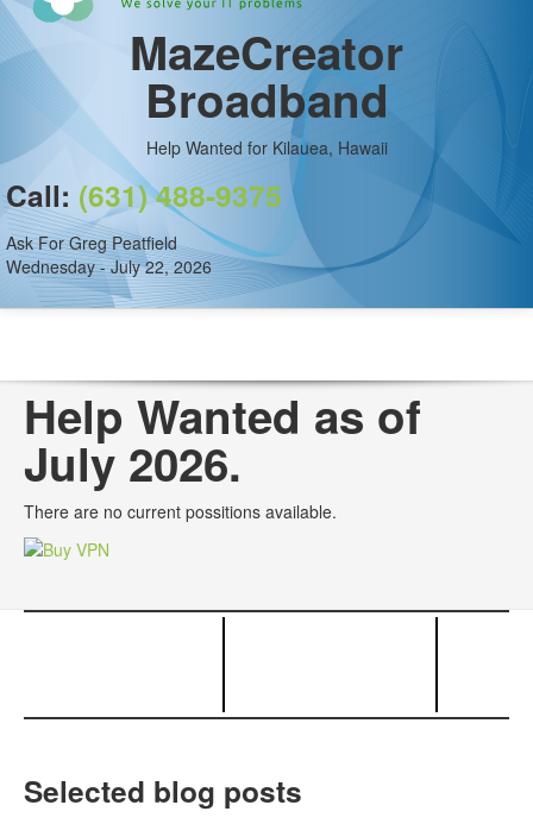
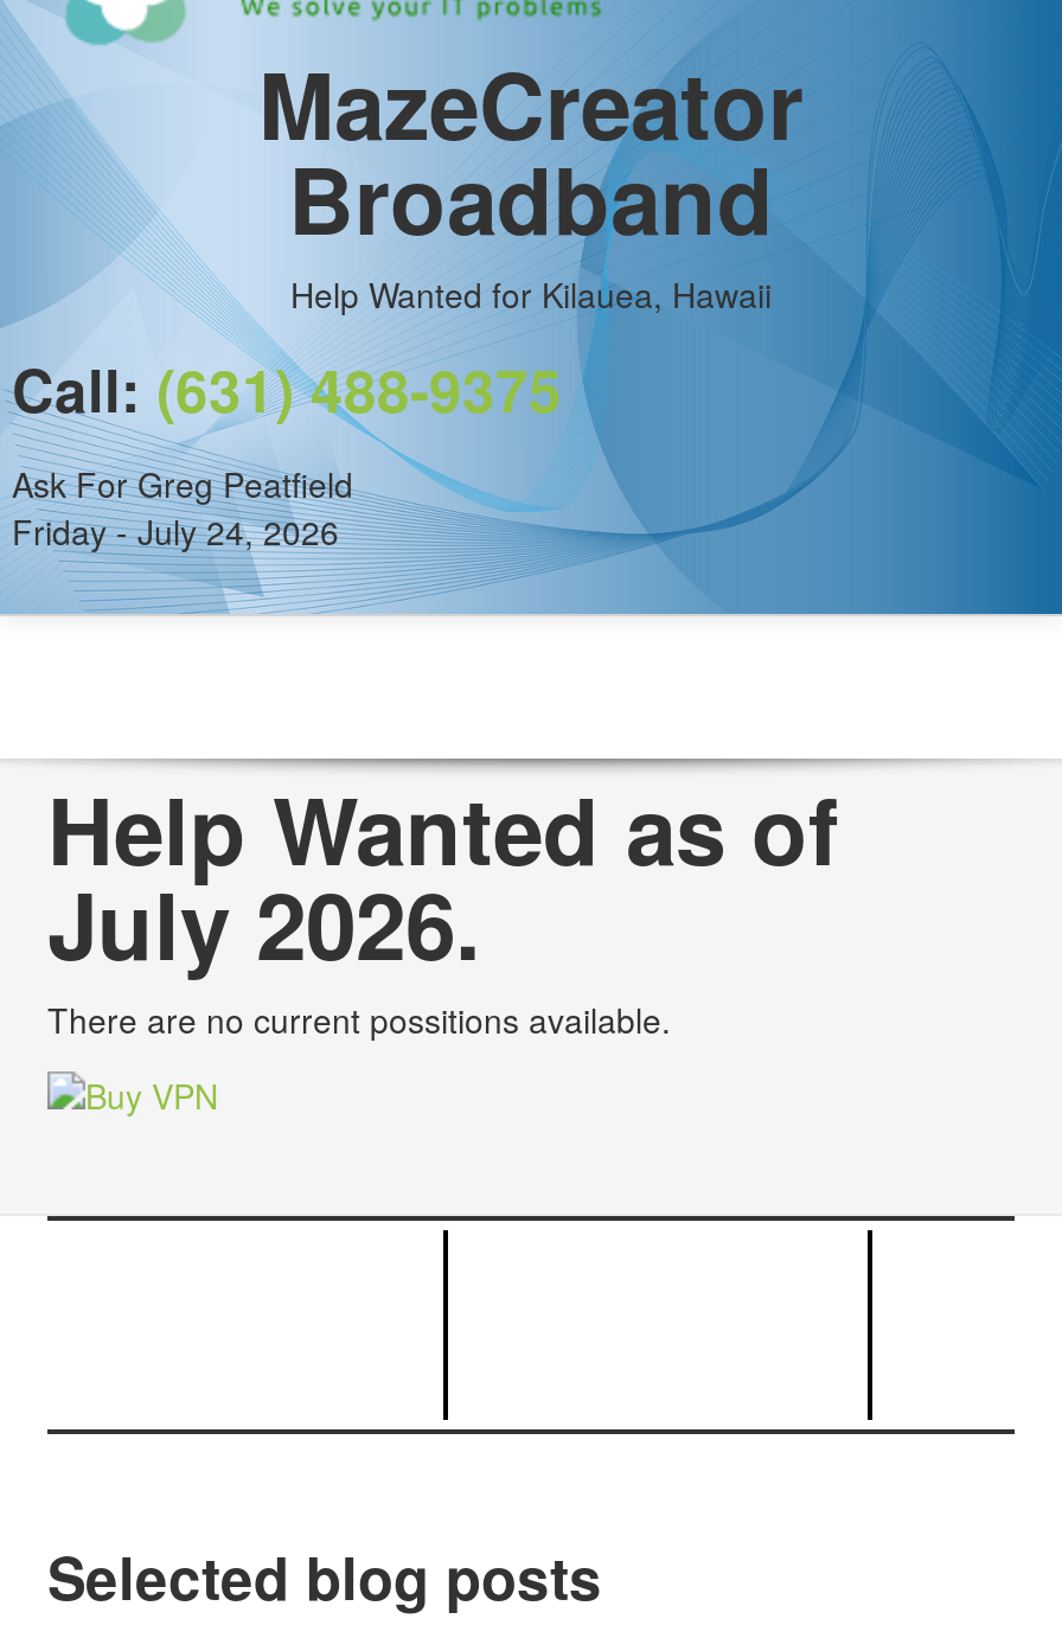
[6,254,212,278] Wednesday - July 22, 2026 -> [12,507,339,555] Friday - July 24, 2026

